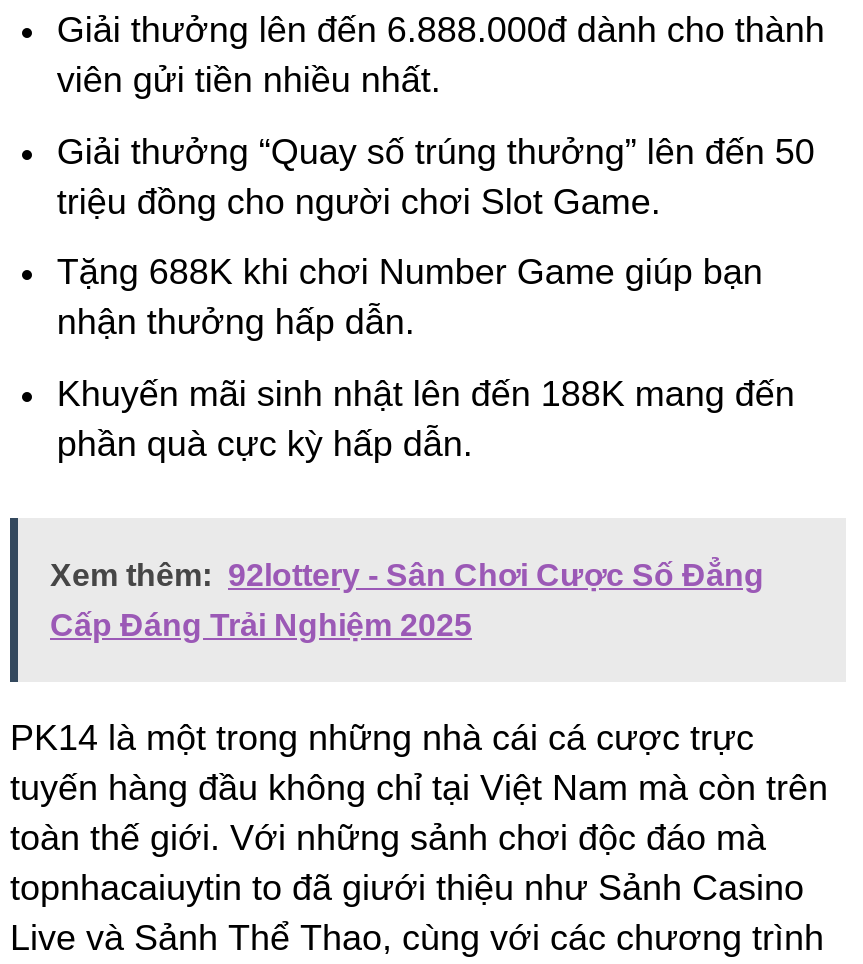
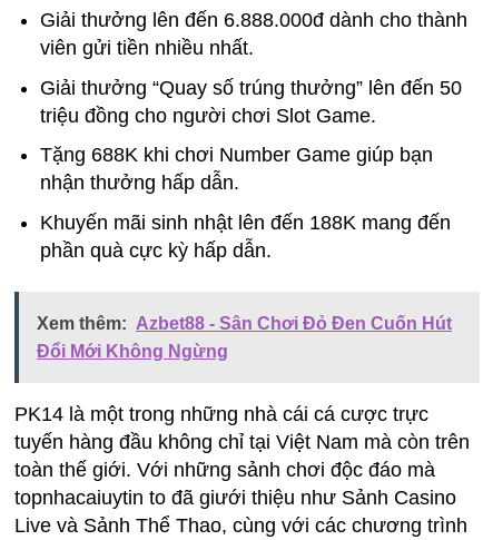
[50,557,764,591] Xem thêm: 92lottery - Sân Chơi Cược Số Đẳng -> [37,314,452,333] Xem thêm: Azbet88 - Sân Chơi Đỏ Đen Cuốn Hút
[50,607,472,641] Cấp Đáng Trải Nghiệm 2025 -> [37,341,228,360] Đổi Mới Không Ngừng

